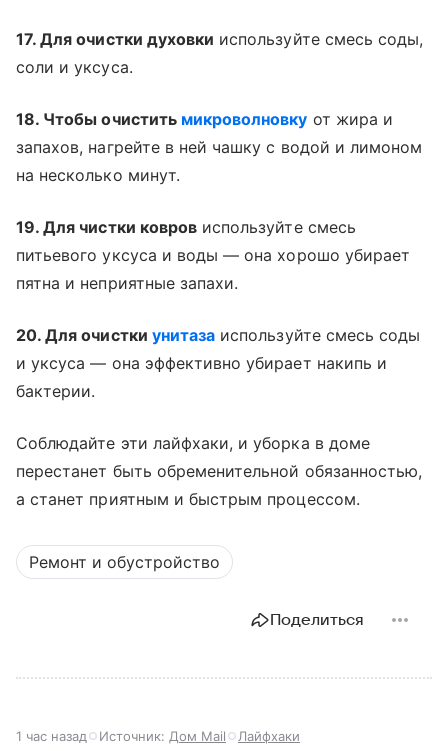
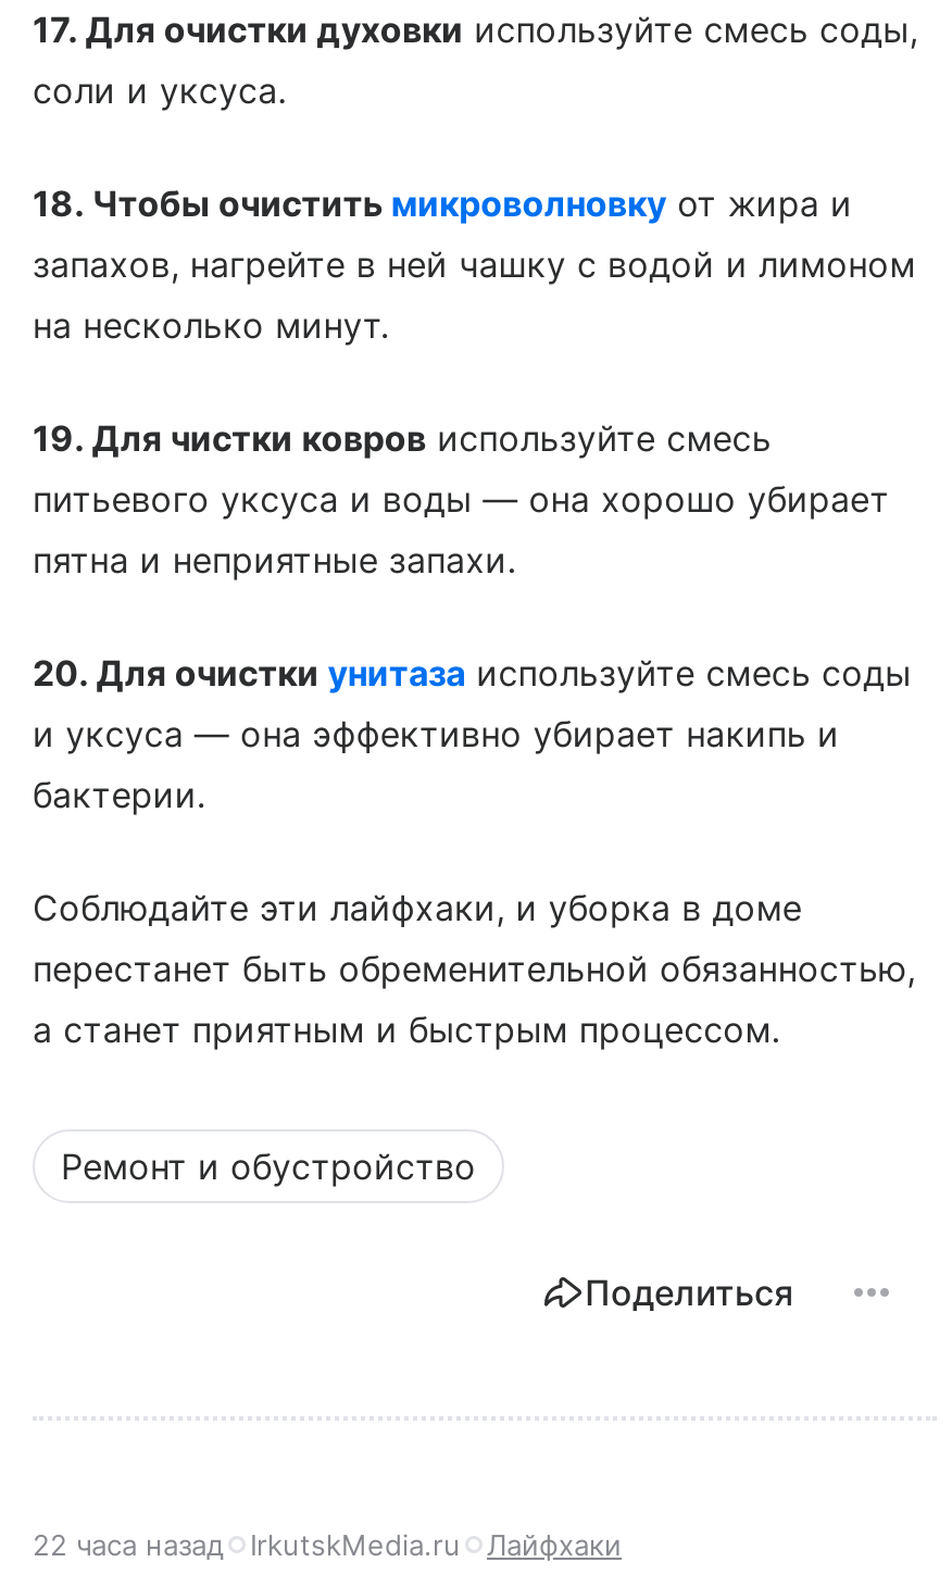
[16,728,226,744] 1 час назад | Источник: Дом Mail -> [33,1528,461,1563] 22 часа назад | IrkutskMedia.ru

